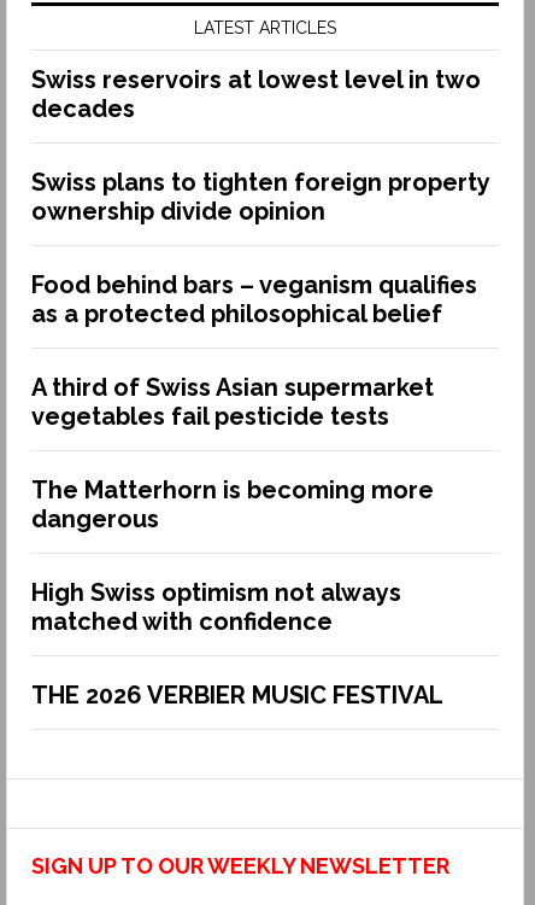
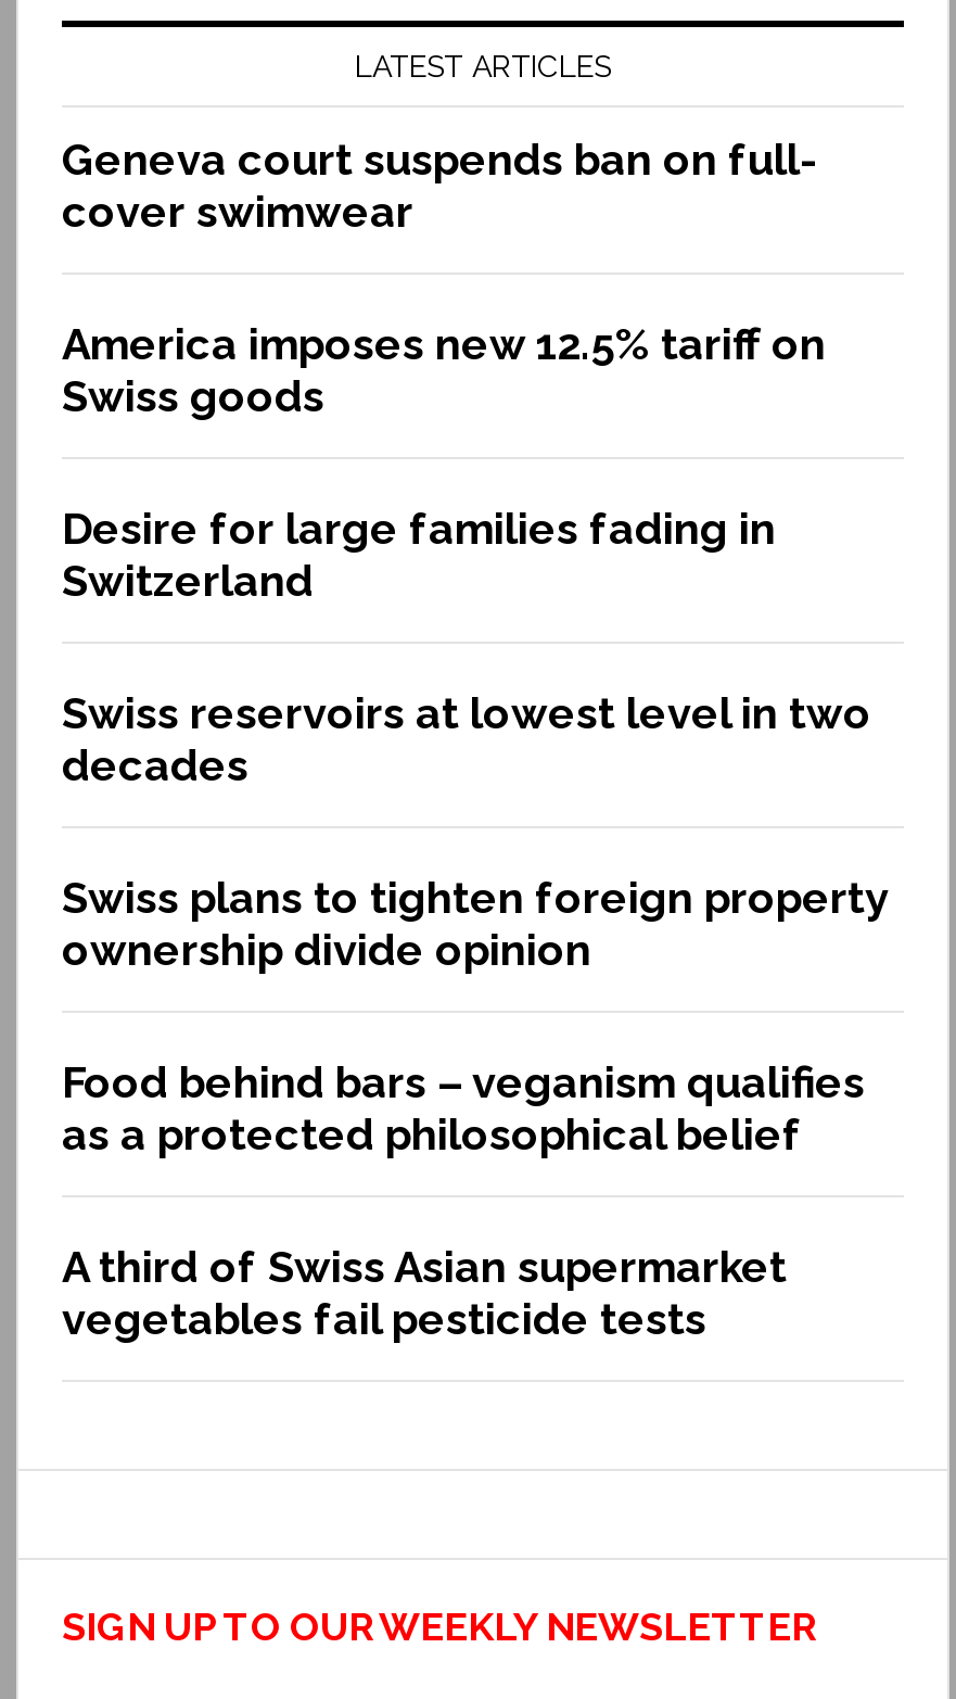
none -> [62,133,826,606] Geneva court suspends ban on full- | cover swimwear | America imposes new 12.5% tariff on | Swiss goods | Desire for large families fading in | Switzerland
moved [31,65,489,431] -> [62,687,887,1345]: Swiss reservoirs at lowest level in two | decades | Swiss plans to tighten foreign property | ownership divide opinion | Food behind bars – veganism qualifies | as a protected philosophical belief | A third of Swiss Asian supermarket | vegetables fail pesticide tests
[31,475,443,709] The Matterhorn is becoming more | dangerous | High Swiss optimism not always | matched with confidence | THE 2026 VERBIER MUSIC FESTIVAL -> none

